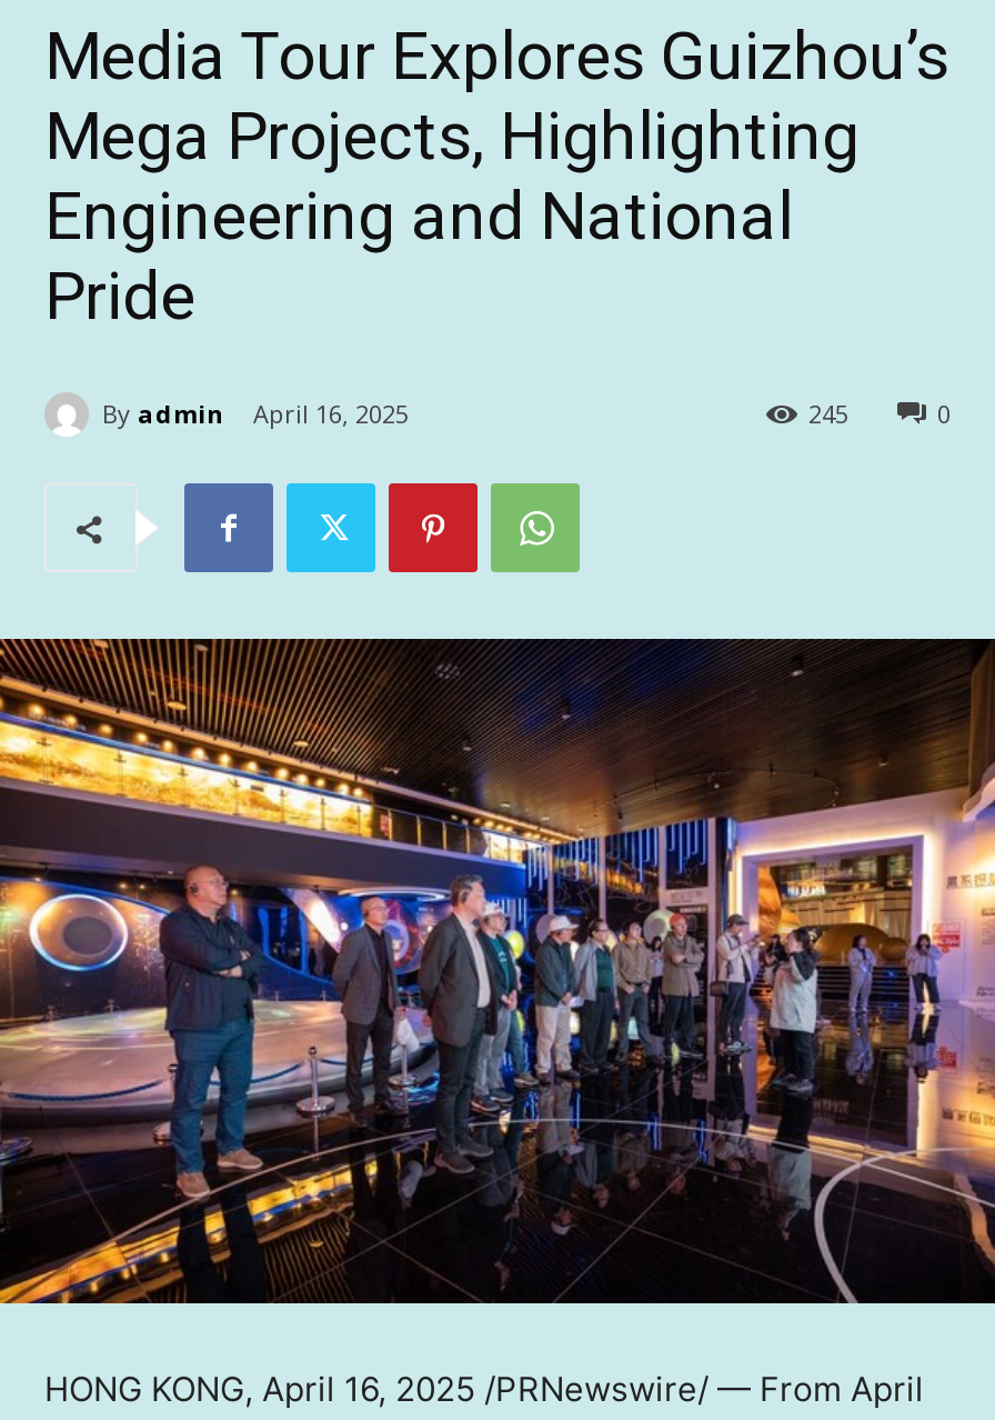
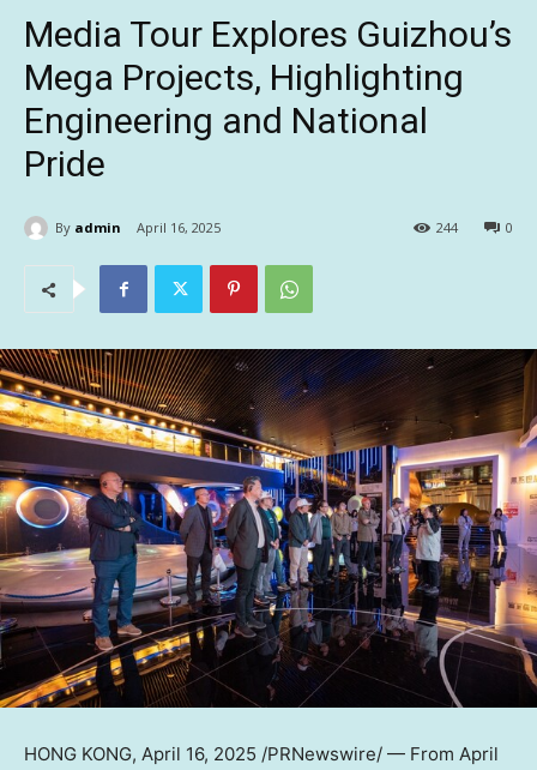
[808,398,848,431] 245 -> [436,218,458,236] 244

